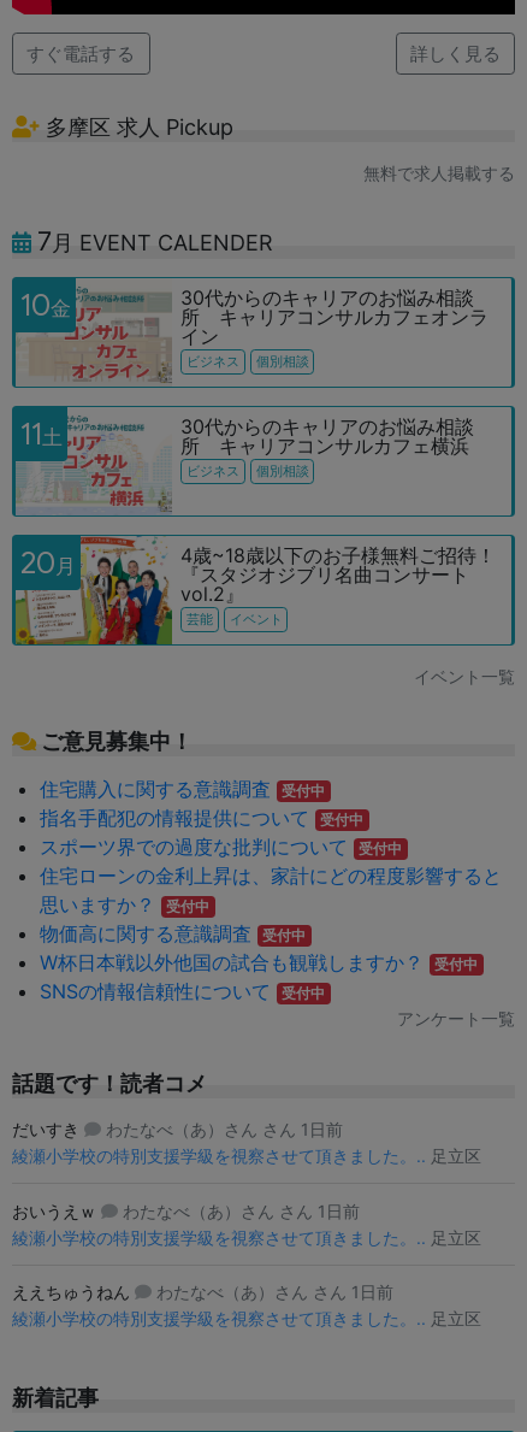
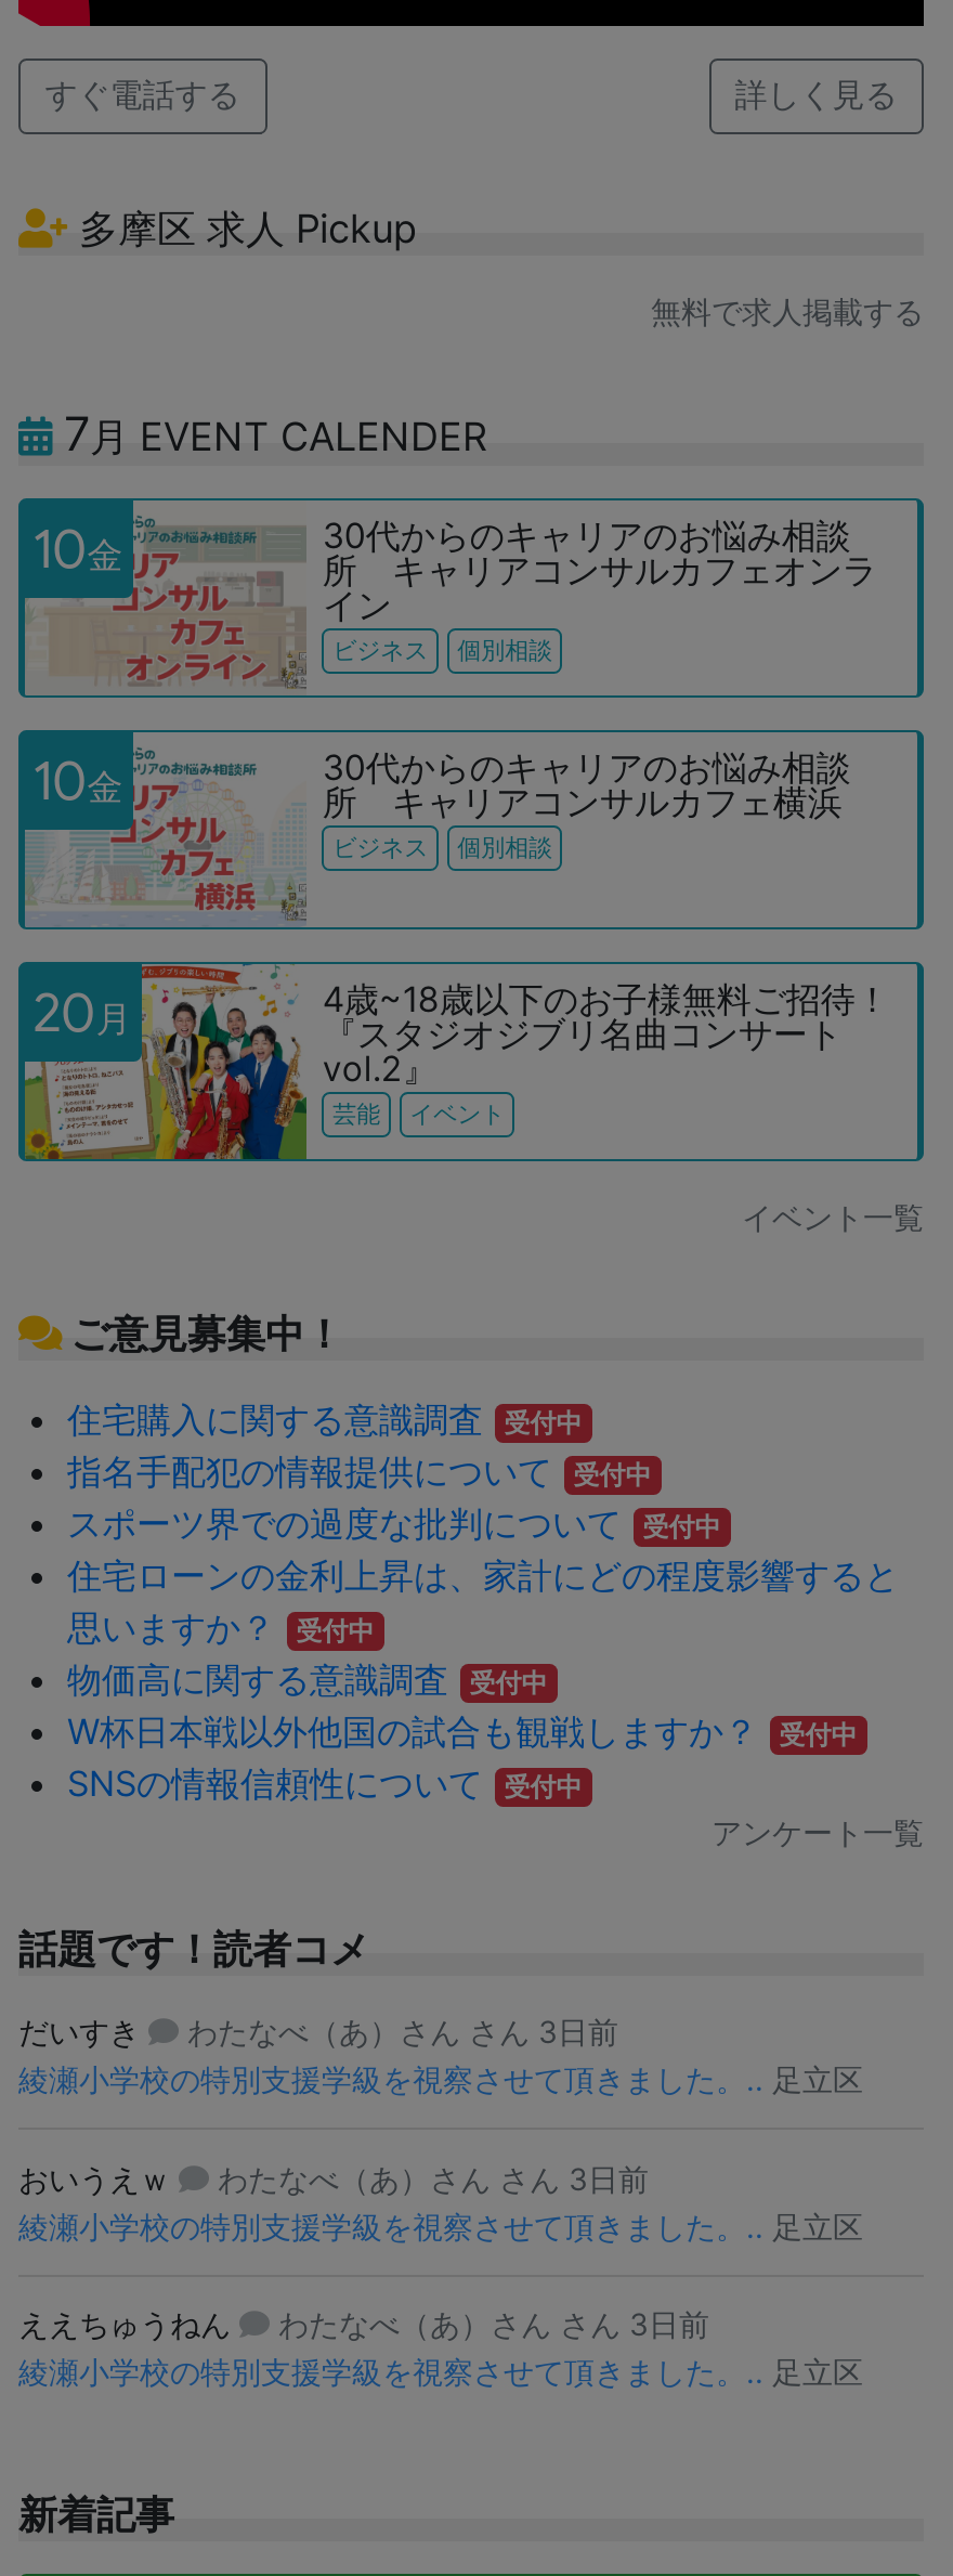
[20,416,62,453] 11土 -> [33,747,124,815] 10金
[101,1119,343,1140] わたなべ（あ）さん さん 1日前 -> [179,2013,618,2050] わたなべ（あ）さん さん 3日前
[118,1200,360,1221] わたなべ（あ）さん さん 1日前 -> [209,2159,649,2196] わたなべ（あ）さん さん 3日前
[152,1282,393,1302] わたなべ（あ）さん さん 1日前 -> [270,2306,709,2342] わたなべ（あ）さん さん 3日前

